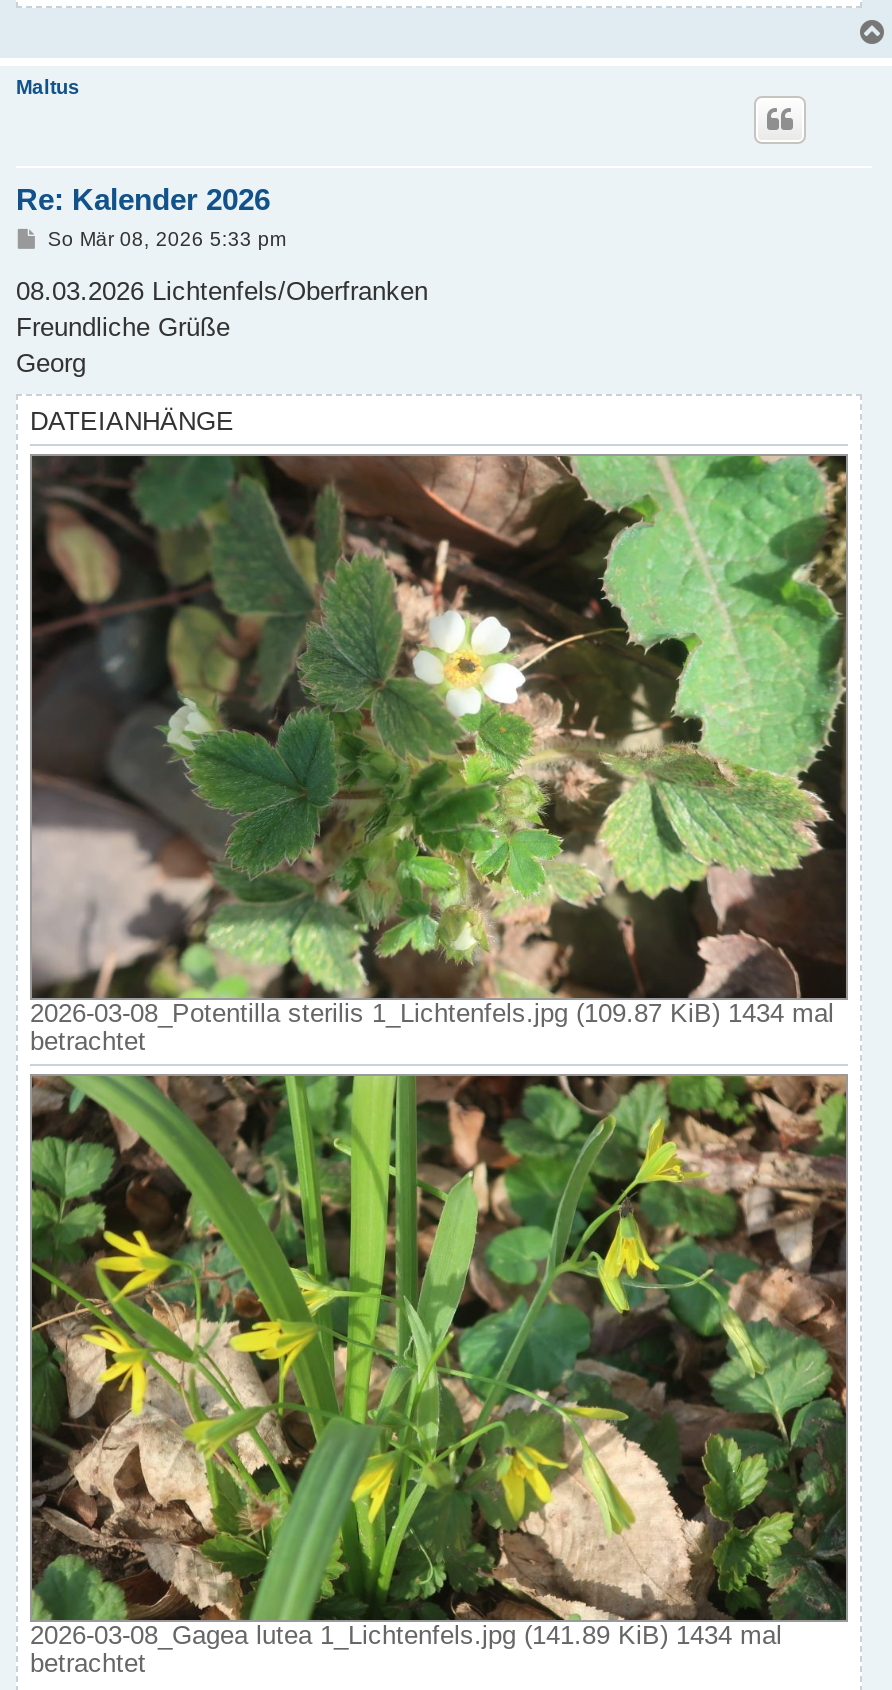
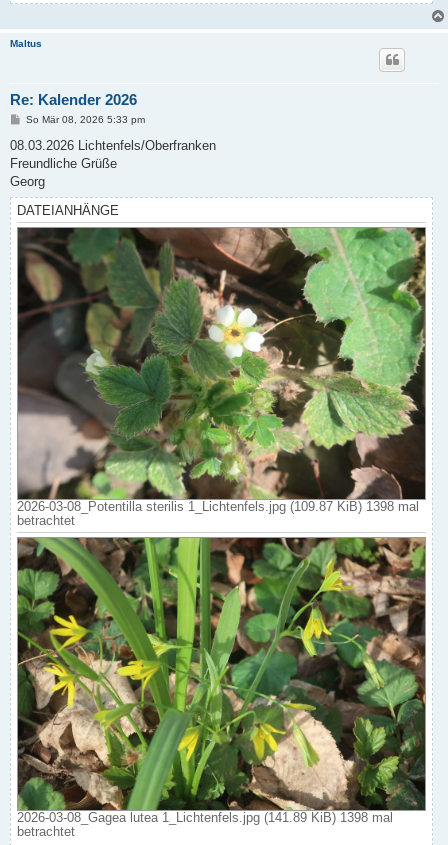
[30,998,834,1028] 2026-03-08_Potentilla sterilis 1_Lichtenfels.jpg (109.87 KiB) 1434 mal -> [17,499,419,514] 2026-03-08_Potentilla sterilis 1_Lichtenfels.jpg (109.87 KiB) 1398 mal
[30,1619,782,1649] 2026-03-08_Gagea lutea 1_Lichtenfels.jpg (141.89 KiB) 1434 mal -> [17,809,393,824] 2026-03-08_Gagea lutea 1_Lichtenfels.jpg (141.89 KiB) 1398 mal

